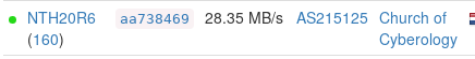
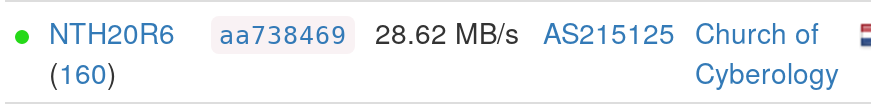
[205,6,447,28] 28.35 MB/s AS215125 Church of -> [375,12,819,52] 28.62 MB/s AS215125 Church of

